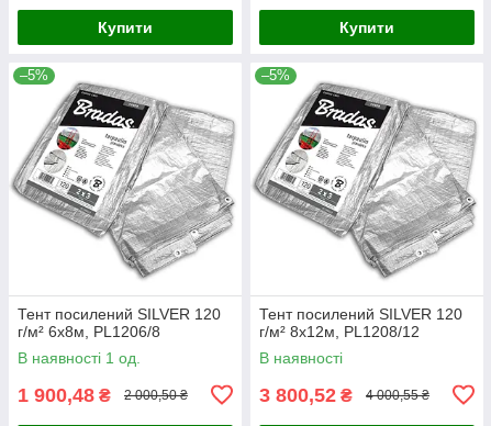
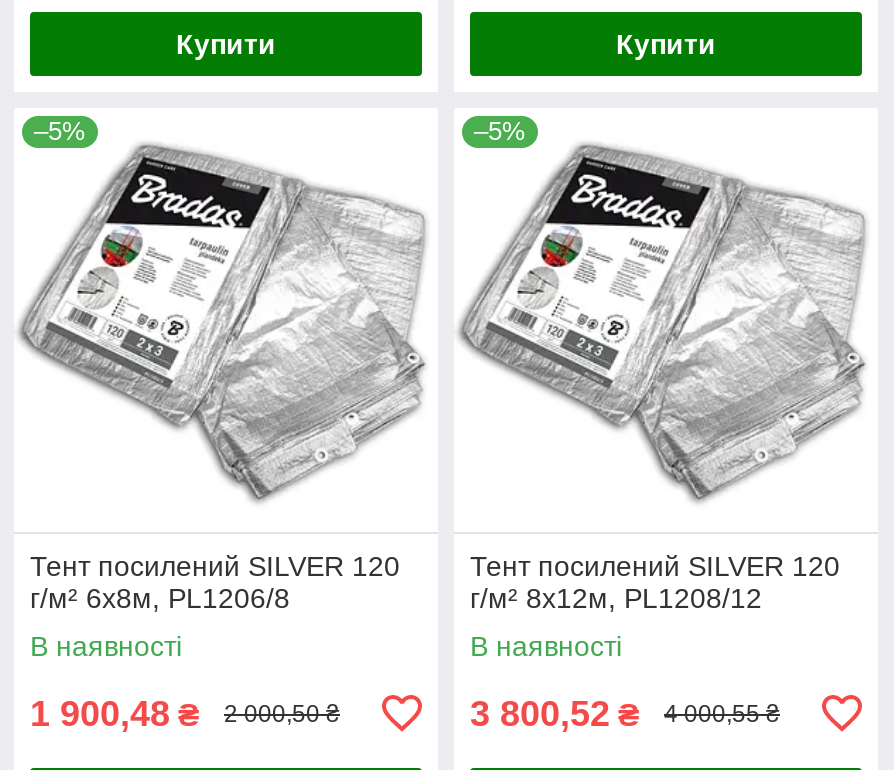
[18,349,141,366] В наявності 1 од. -> [30,630,182,662] В наявності

